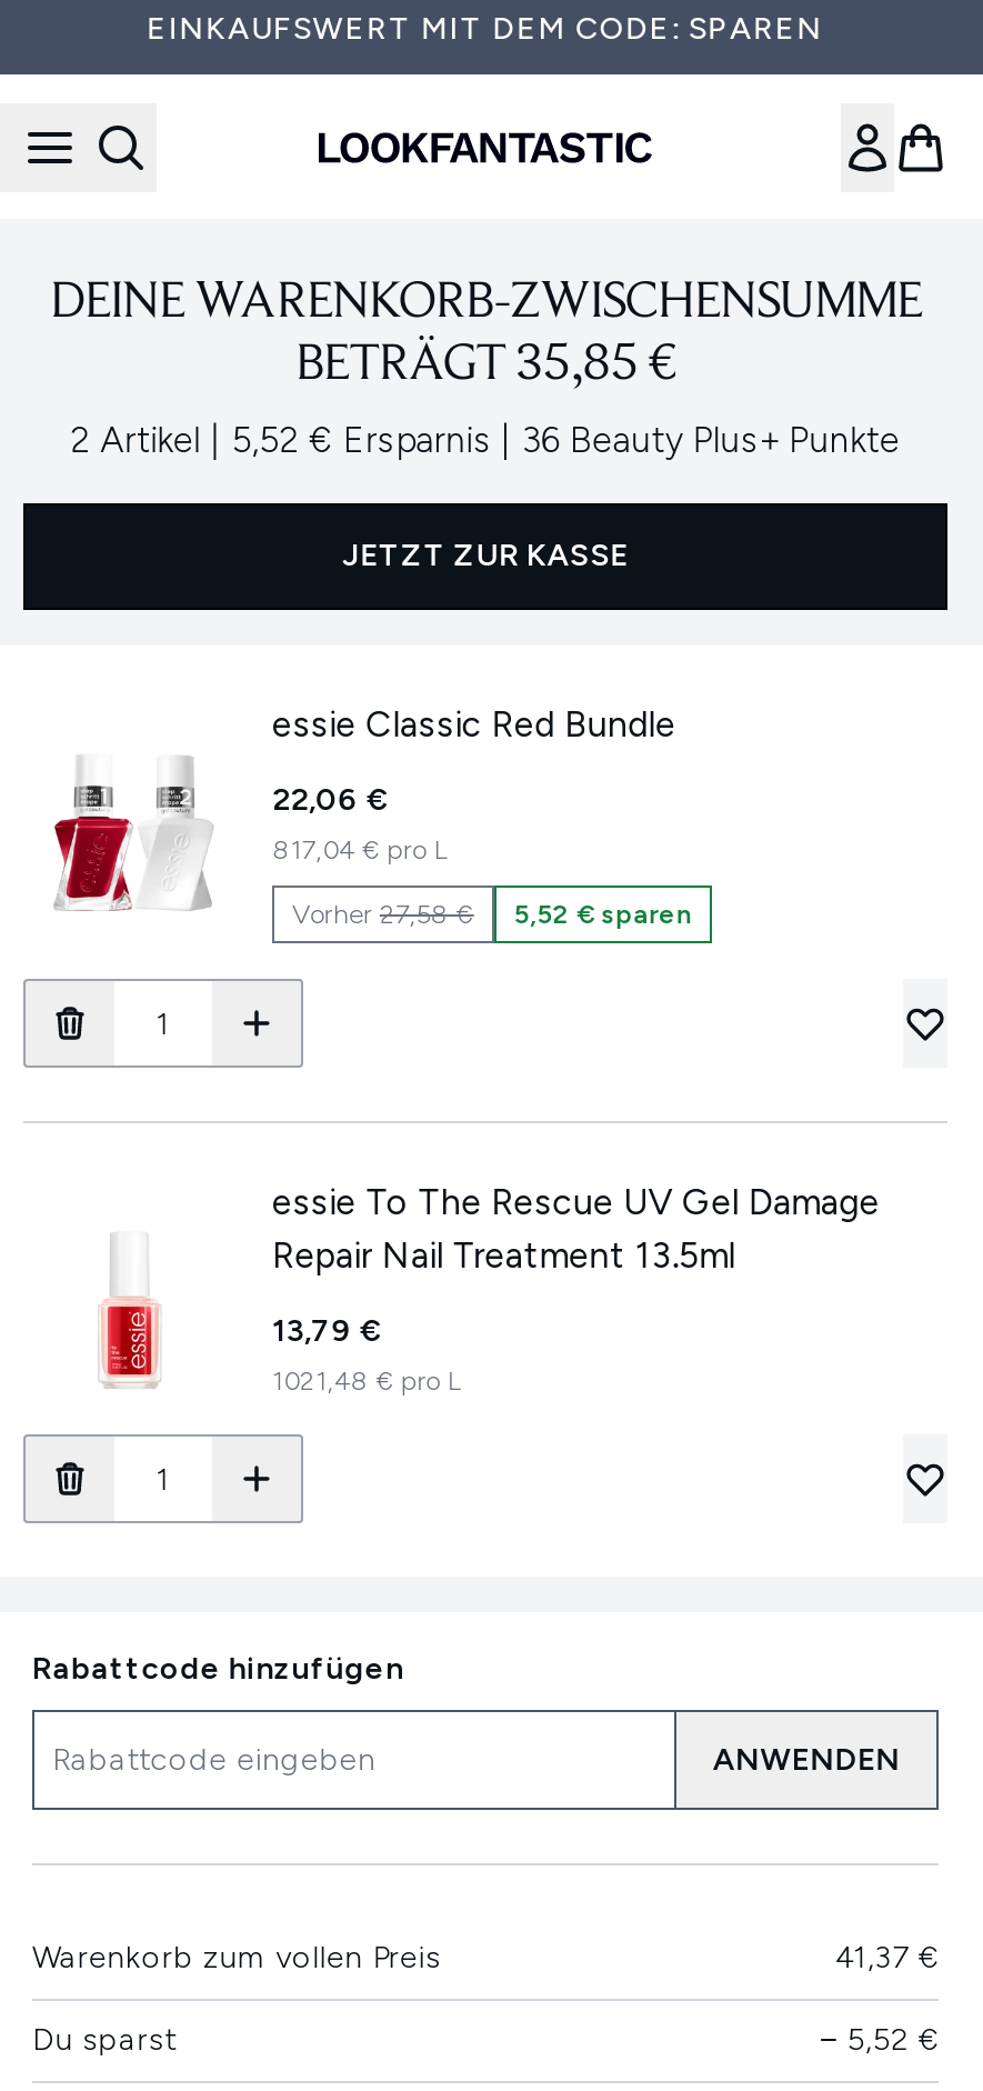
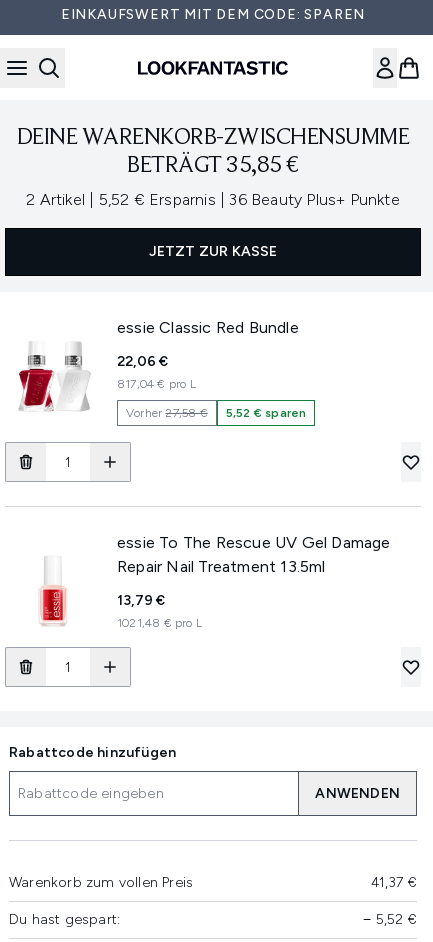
[32,2021,176,2059] Du sparst -> [9,911,120,928] Du hast gespart:

